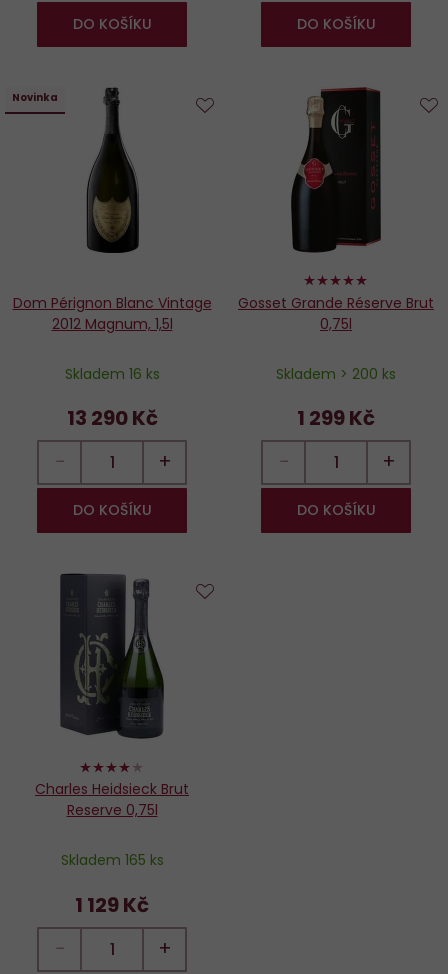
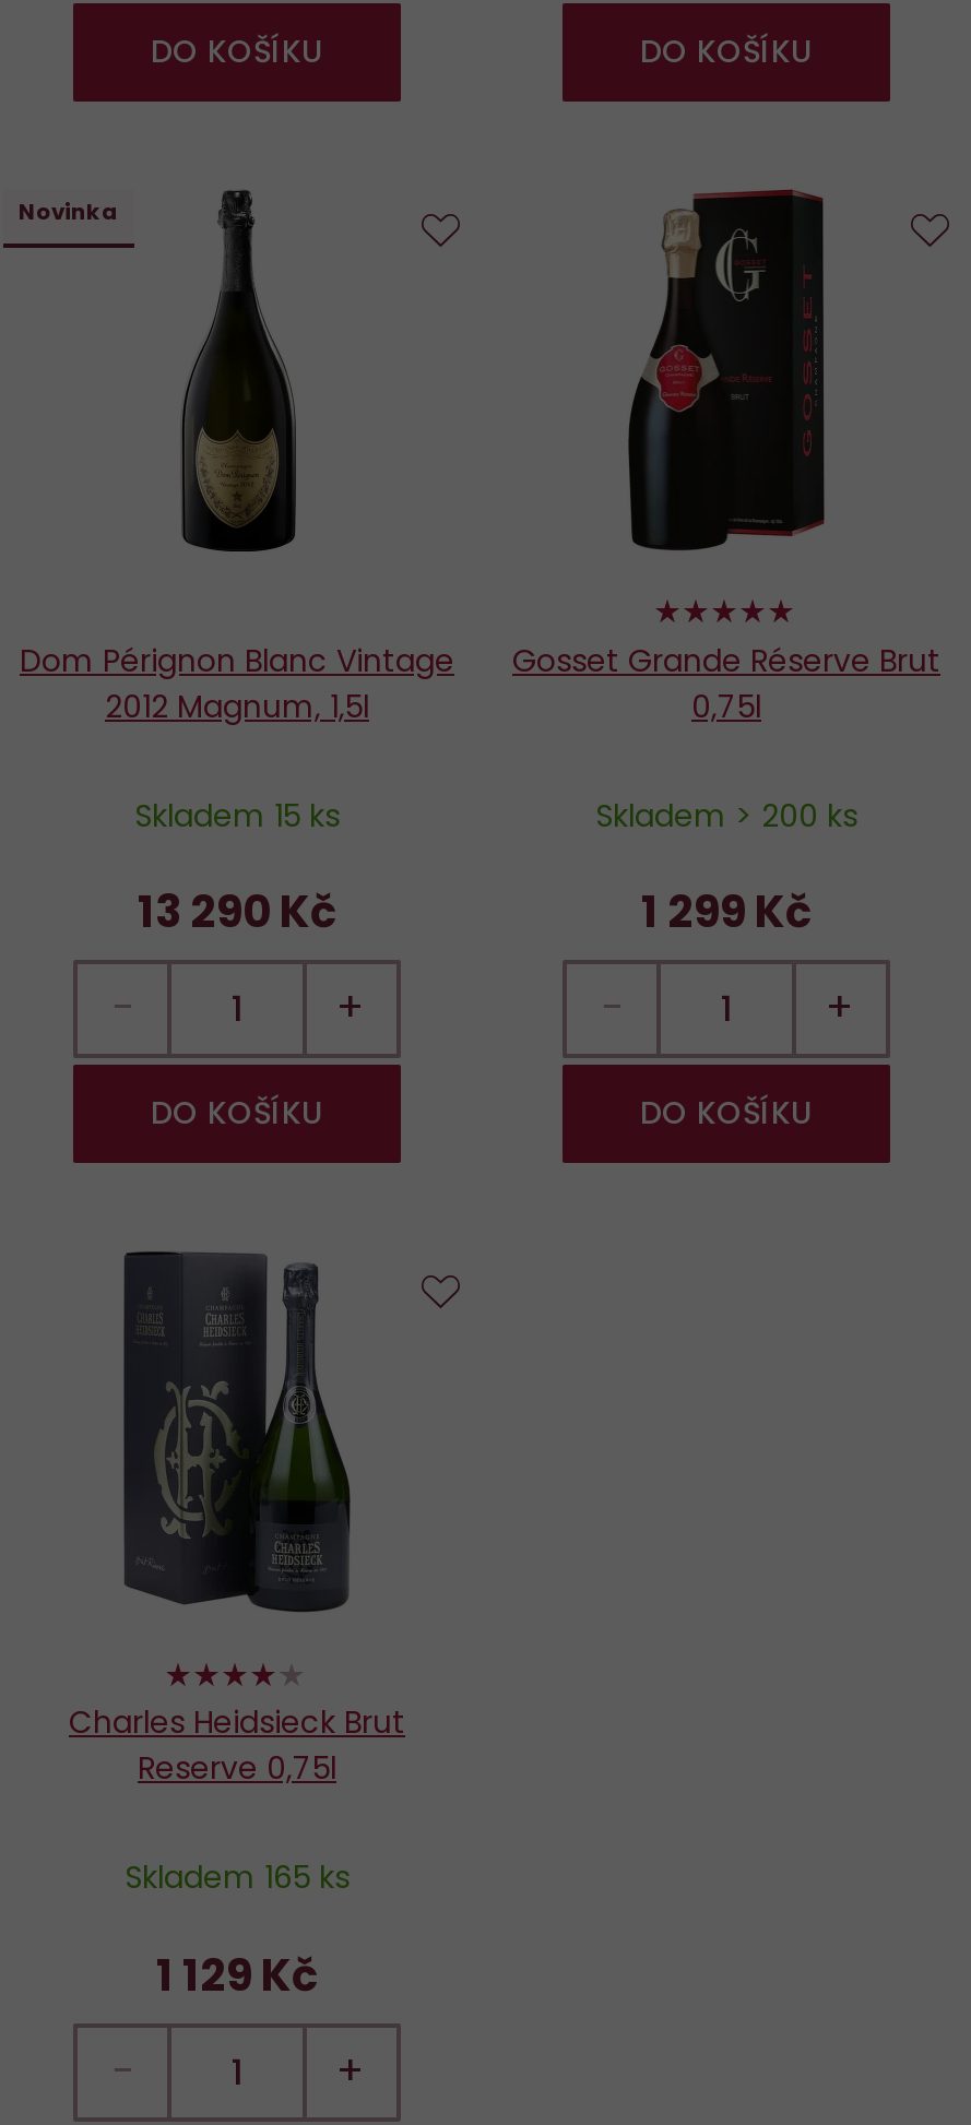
[64,363,159,383] Skladem 16 ks -> [134,793,340,836] Skladem 15 ks

